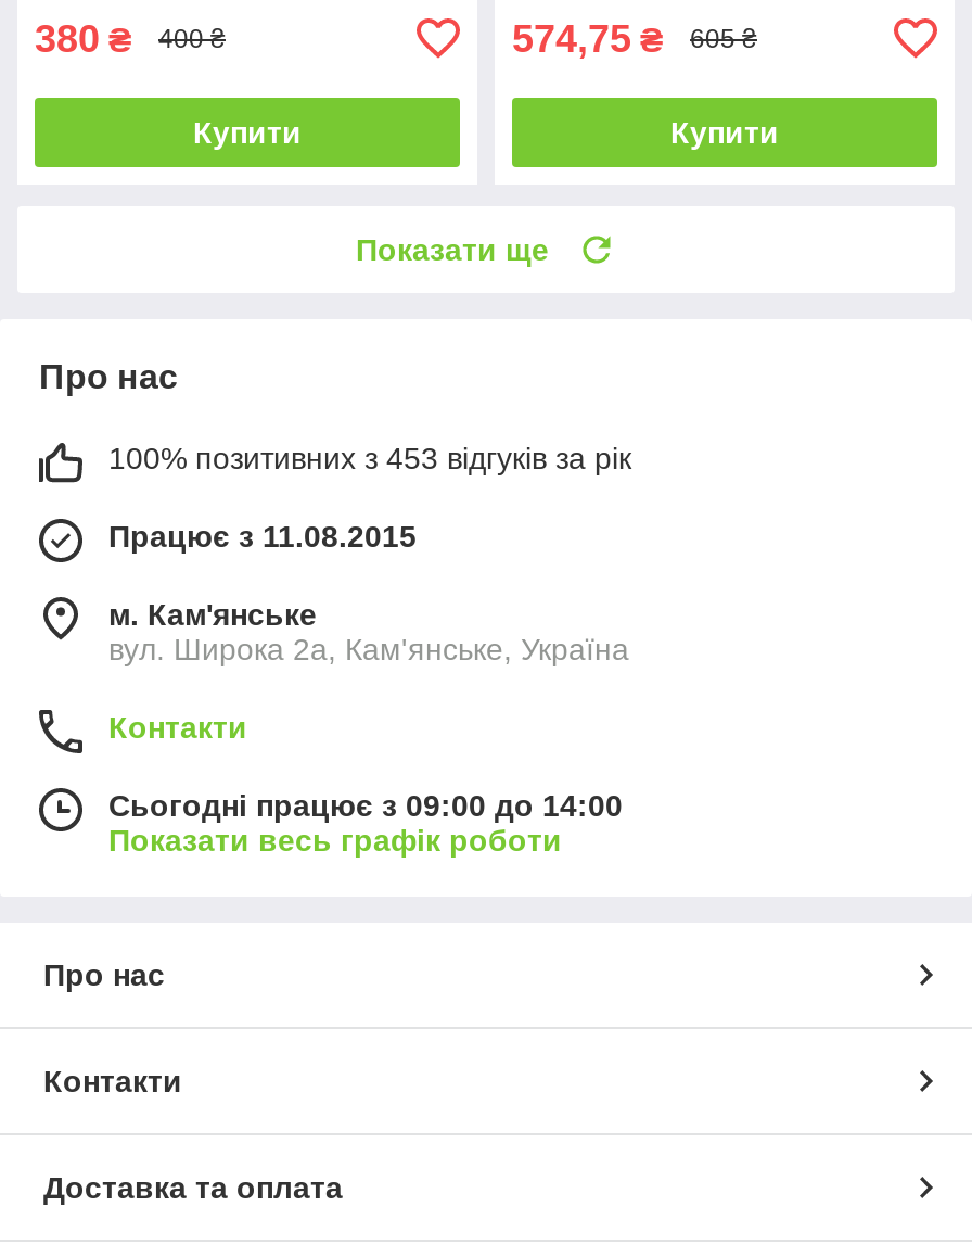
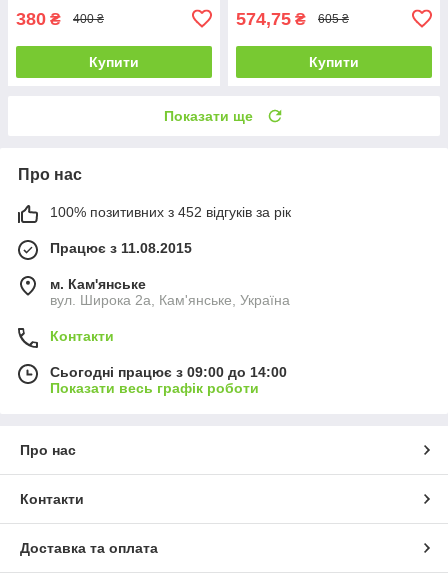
[108,440,631,475] 100% позитивних з 453 відгуків за рік -> [50,204,291,220] 100% позитивних з 452 відгуків за рік

